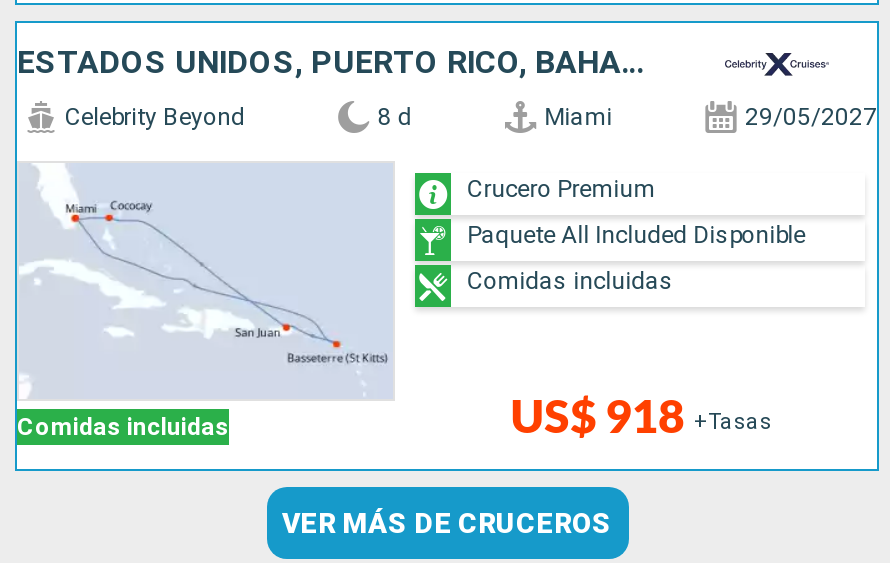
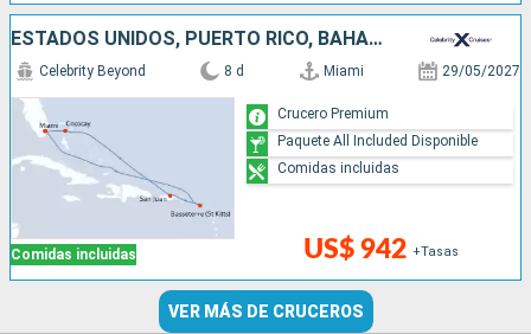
[510,396,772,442] US$ 918 +Tasas -> [303,236,458,263] US$ 942 +Tasas

